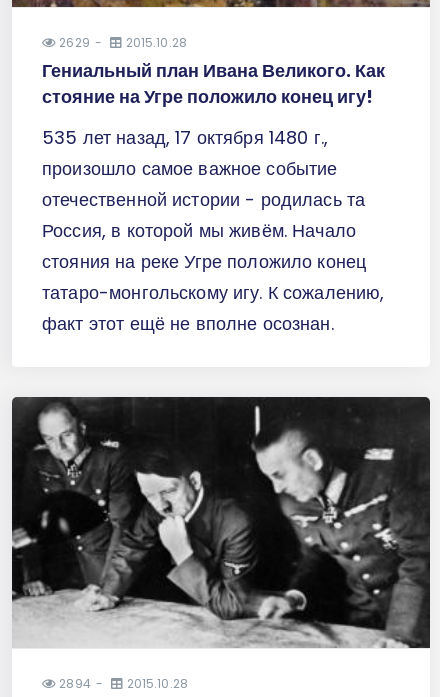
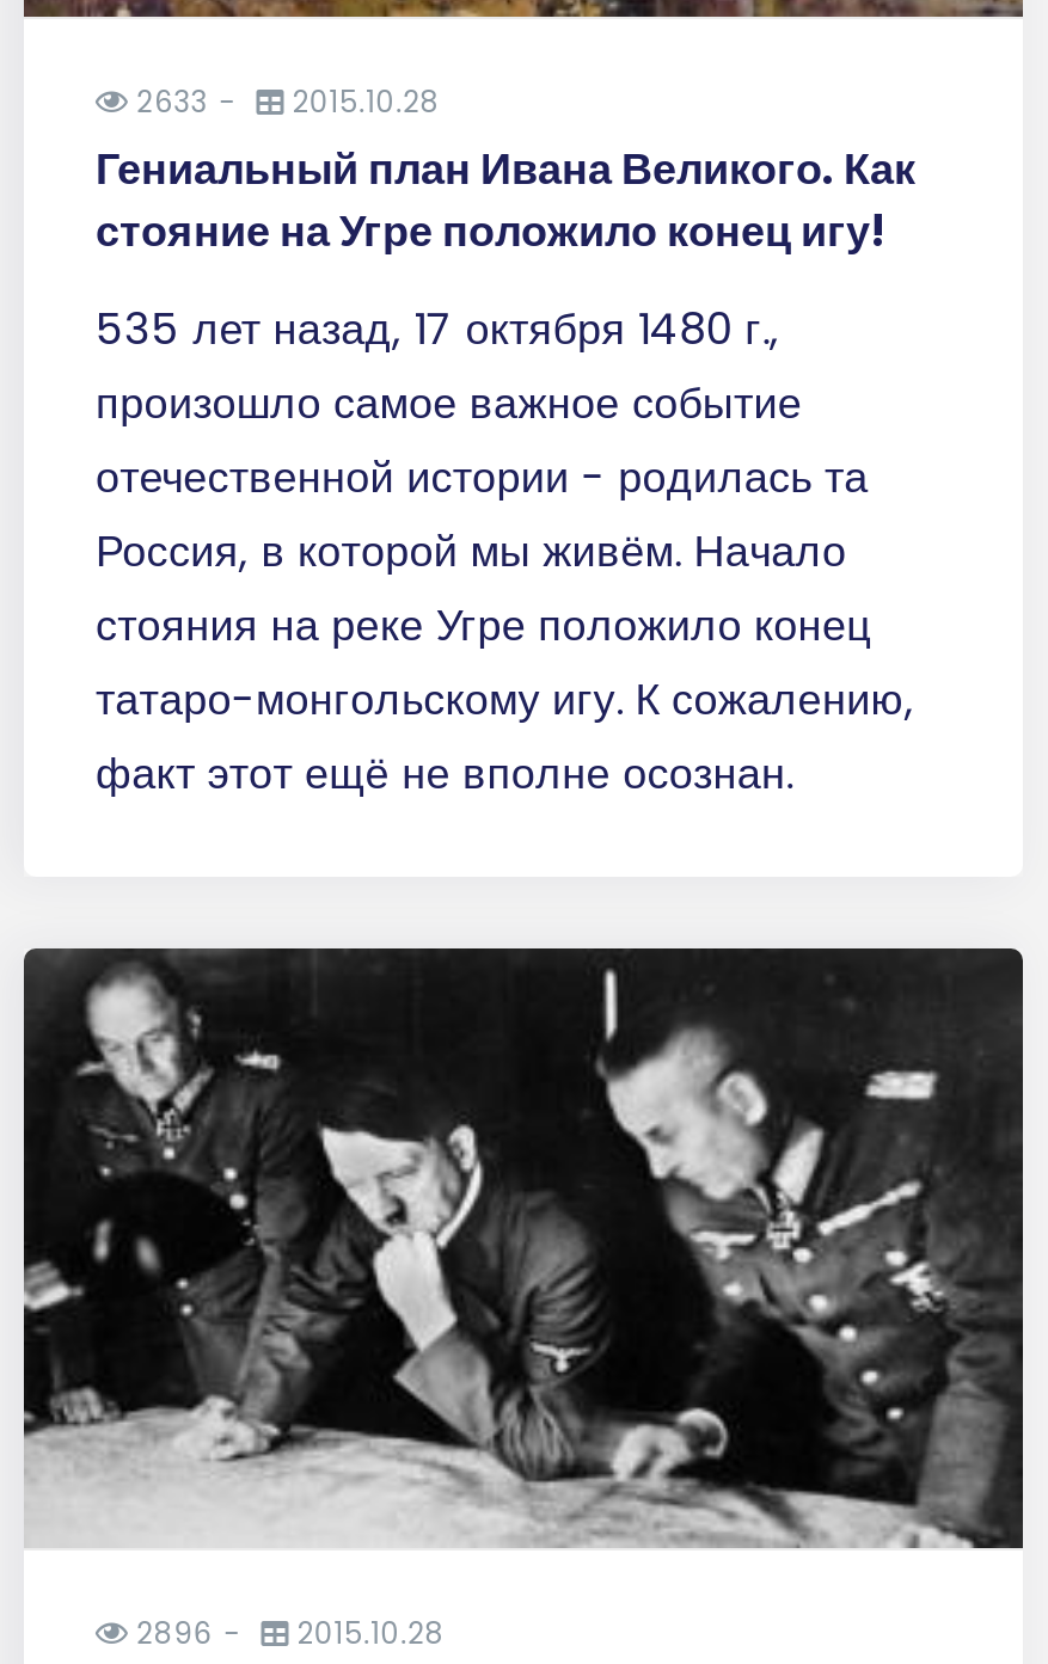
[56,34,187,51] 2629 2015.10.28 -> [130,81,440,122] 2633 2015.10.28
[56,675,188,692] 2894 2015.10.28 -> [130,1612,445,1652] 2896 2015.10.28

